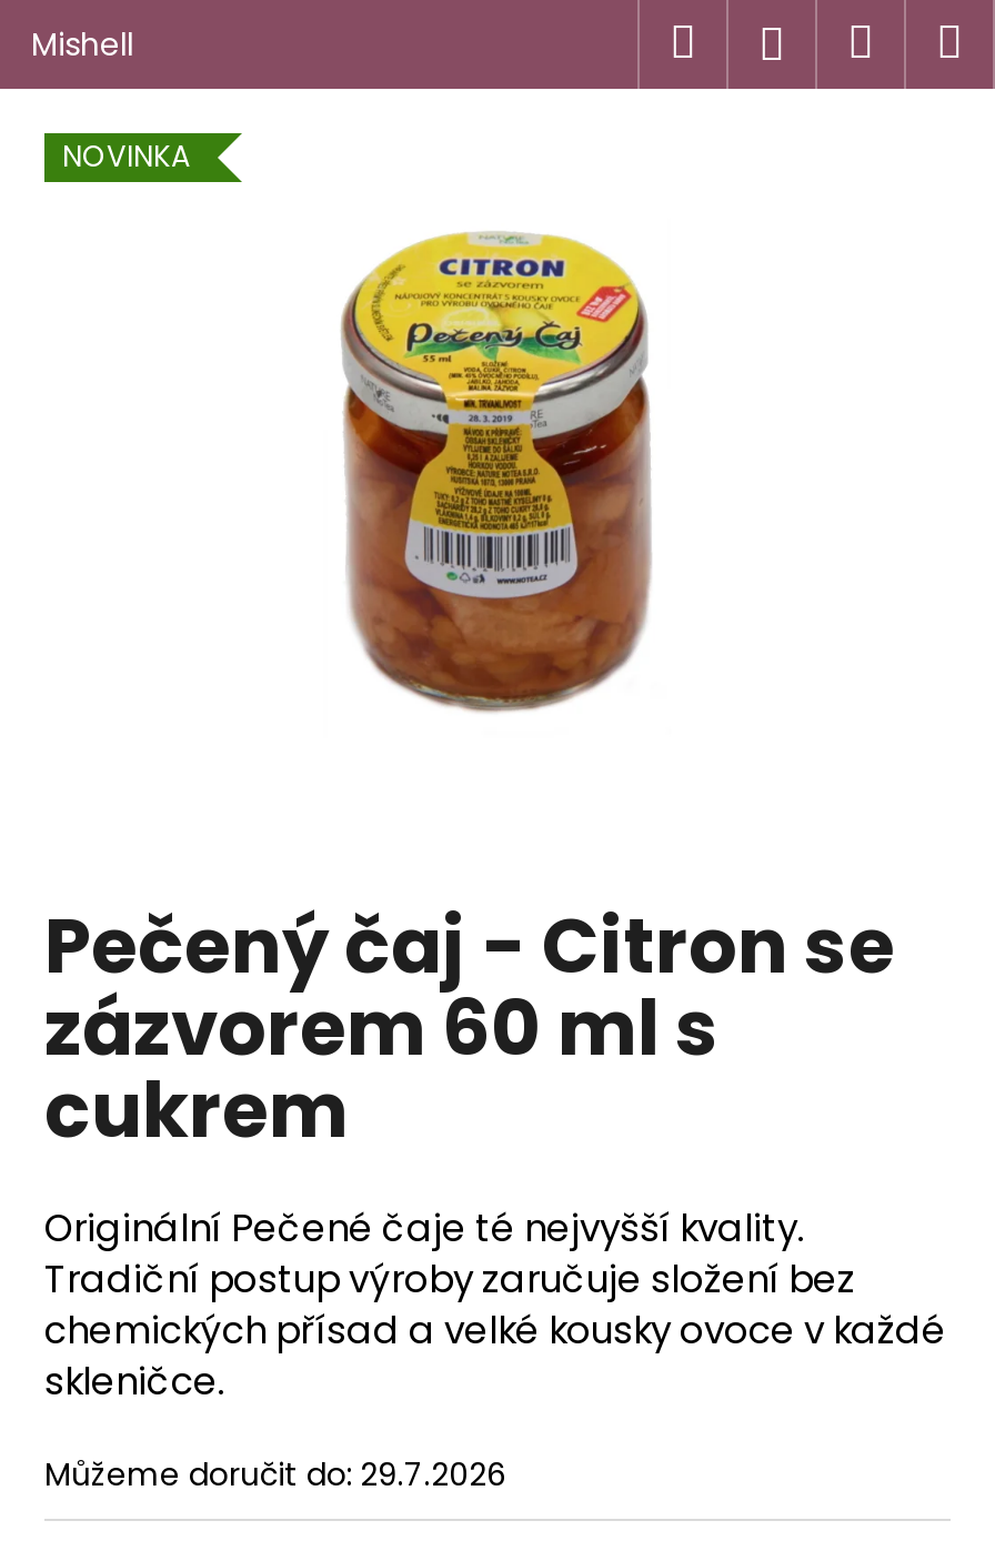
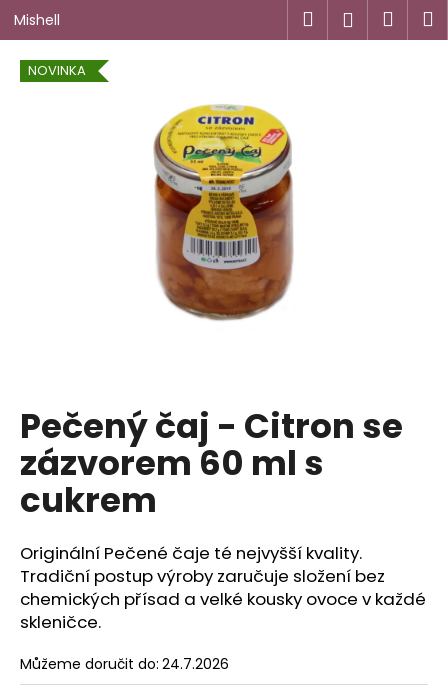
[44,1451,506,1495] Můžeme doručit do: 29.7.2026 -> [20,653,229,673] Můžeme doručit do: 24.7.2026

